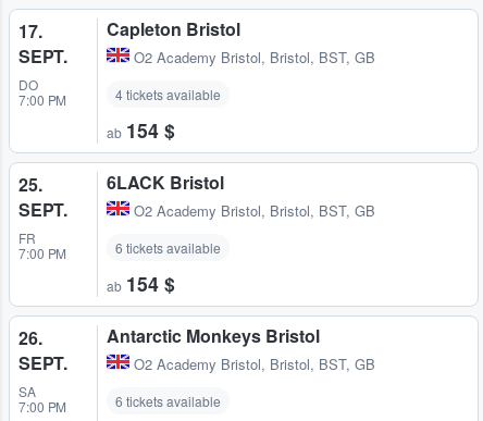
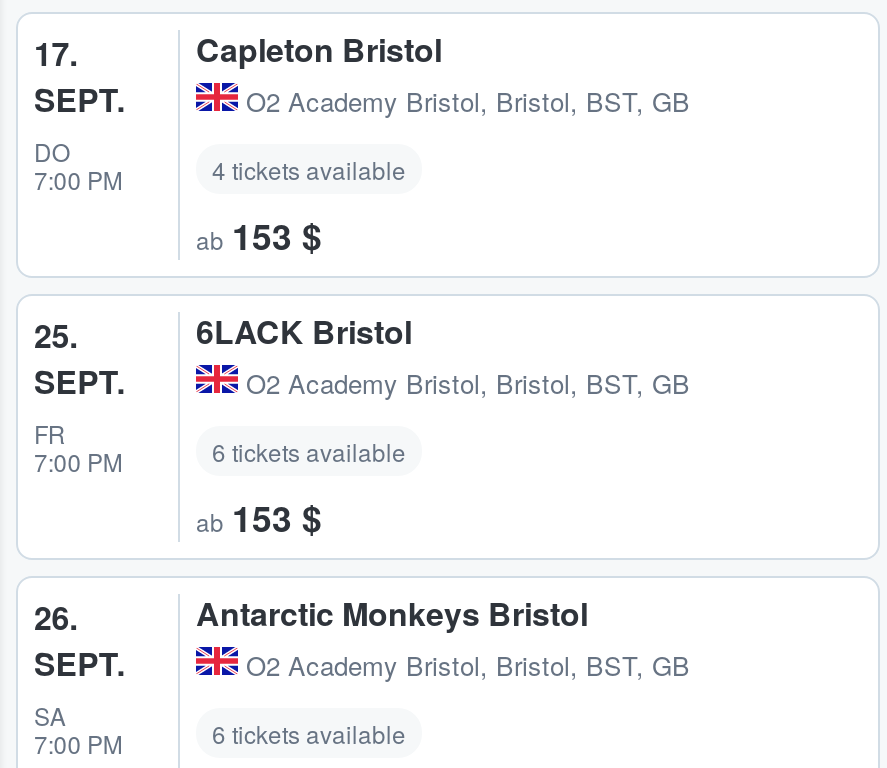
[107,116,175,143] ab 154 $ -> [196,209,322,259] ab 153 $
[107,270,175,297] ab 154 $ -> [196,492,322,542] ab 153 $

